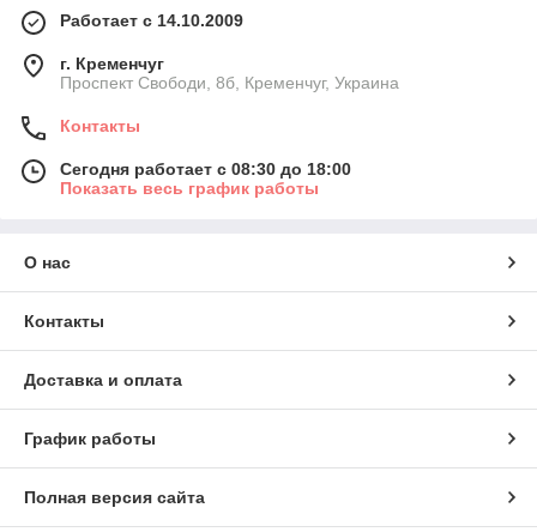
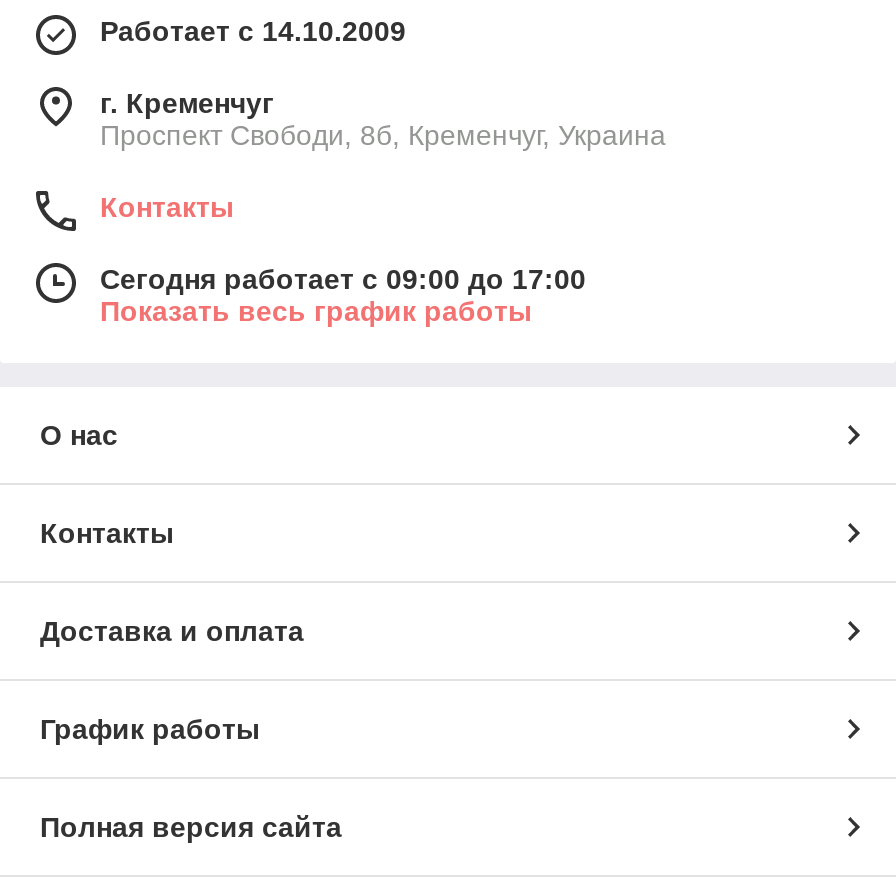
[60,159,351,179] Сегодня работает с 08:30 до 18:00 -> [100,263,586,295] Сегодня работает с 09:00 до 17:00

